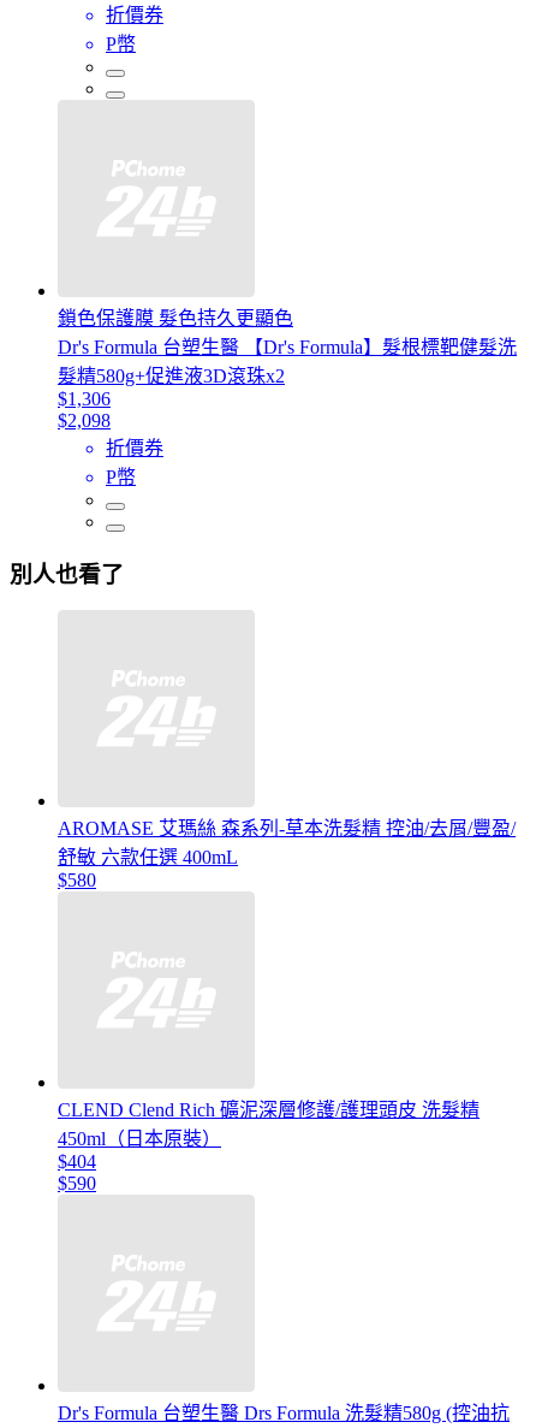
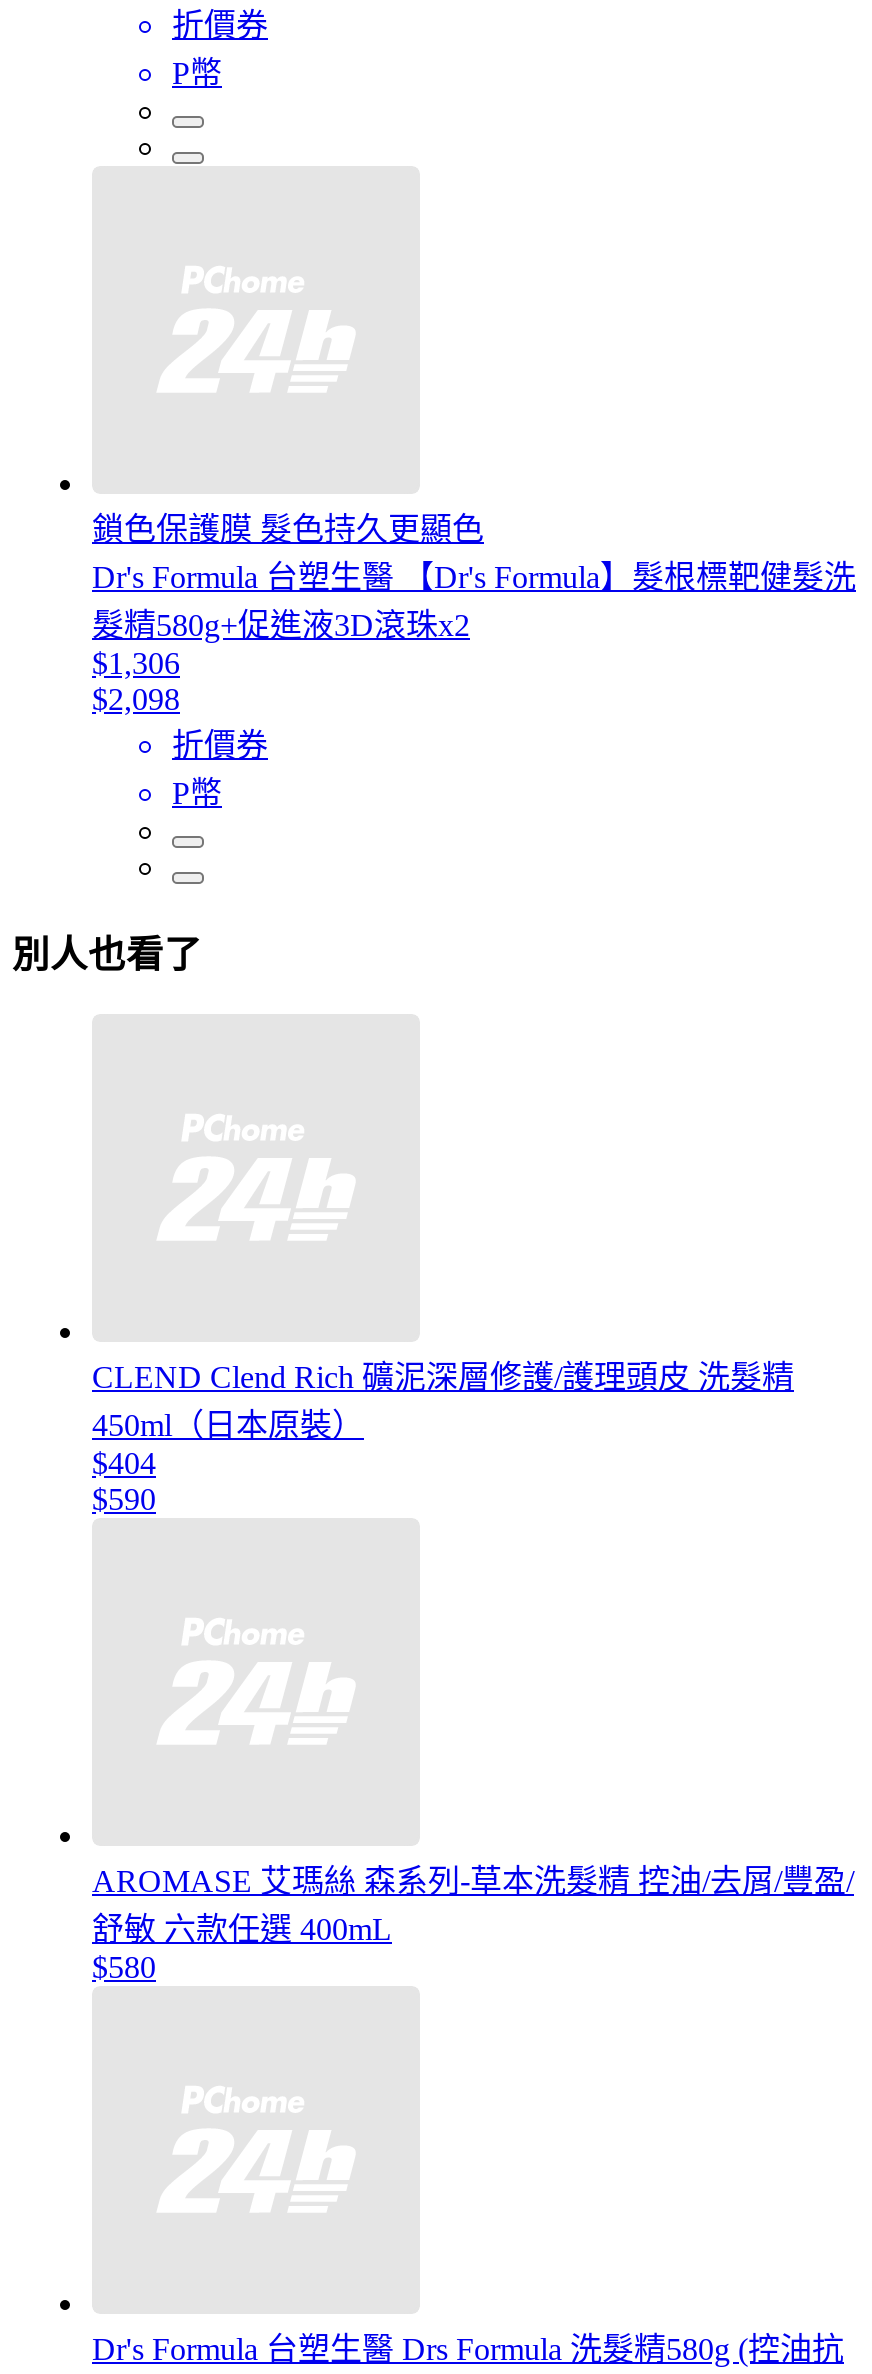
moved [58,819,516,891] -> [92,1865,854,1985]: AROMASE 艾瑪絲 森系列-草本洗髮精 控油/去屑/豐盈/ | 舒敏 六款任選 400mL | $580
moved [58,1100,480,1194] -> [92,1361,794,1517]: CLEND Clend Rich 礦泥深層修護/護理頭皮 洗髮精 | 450ml（日本原裝） | $404 | $590

